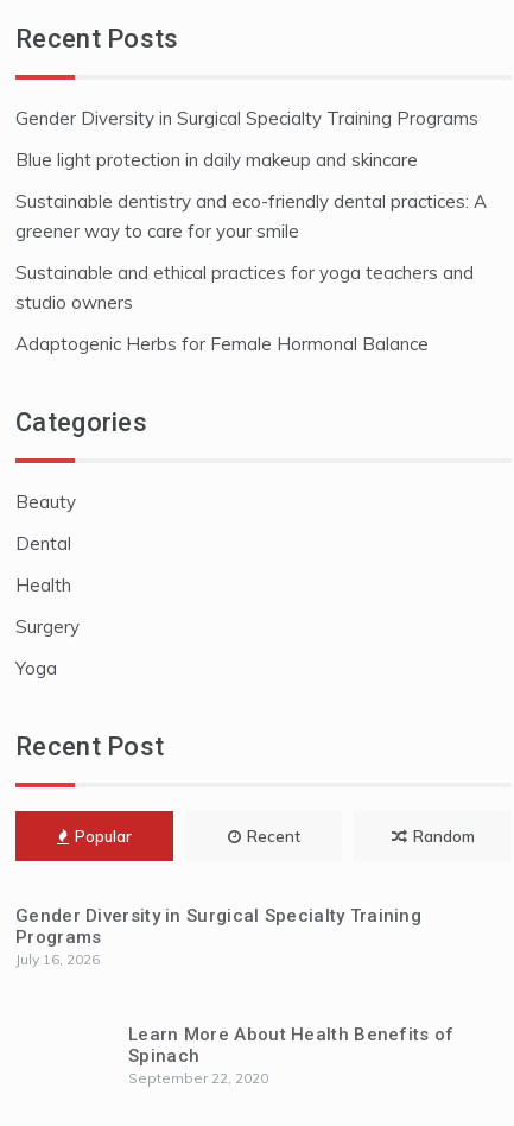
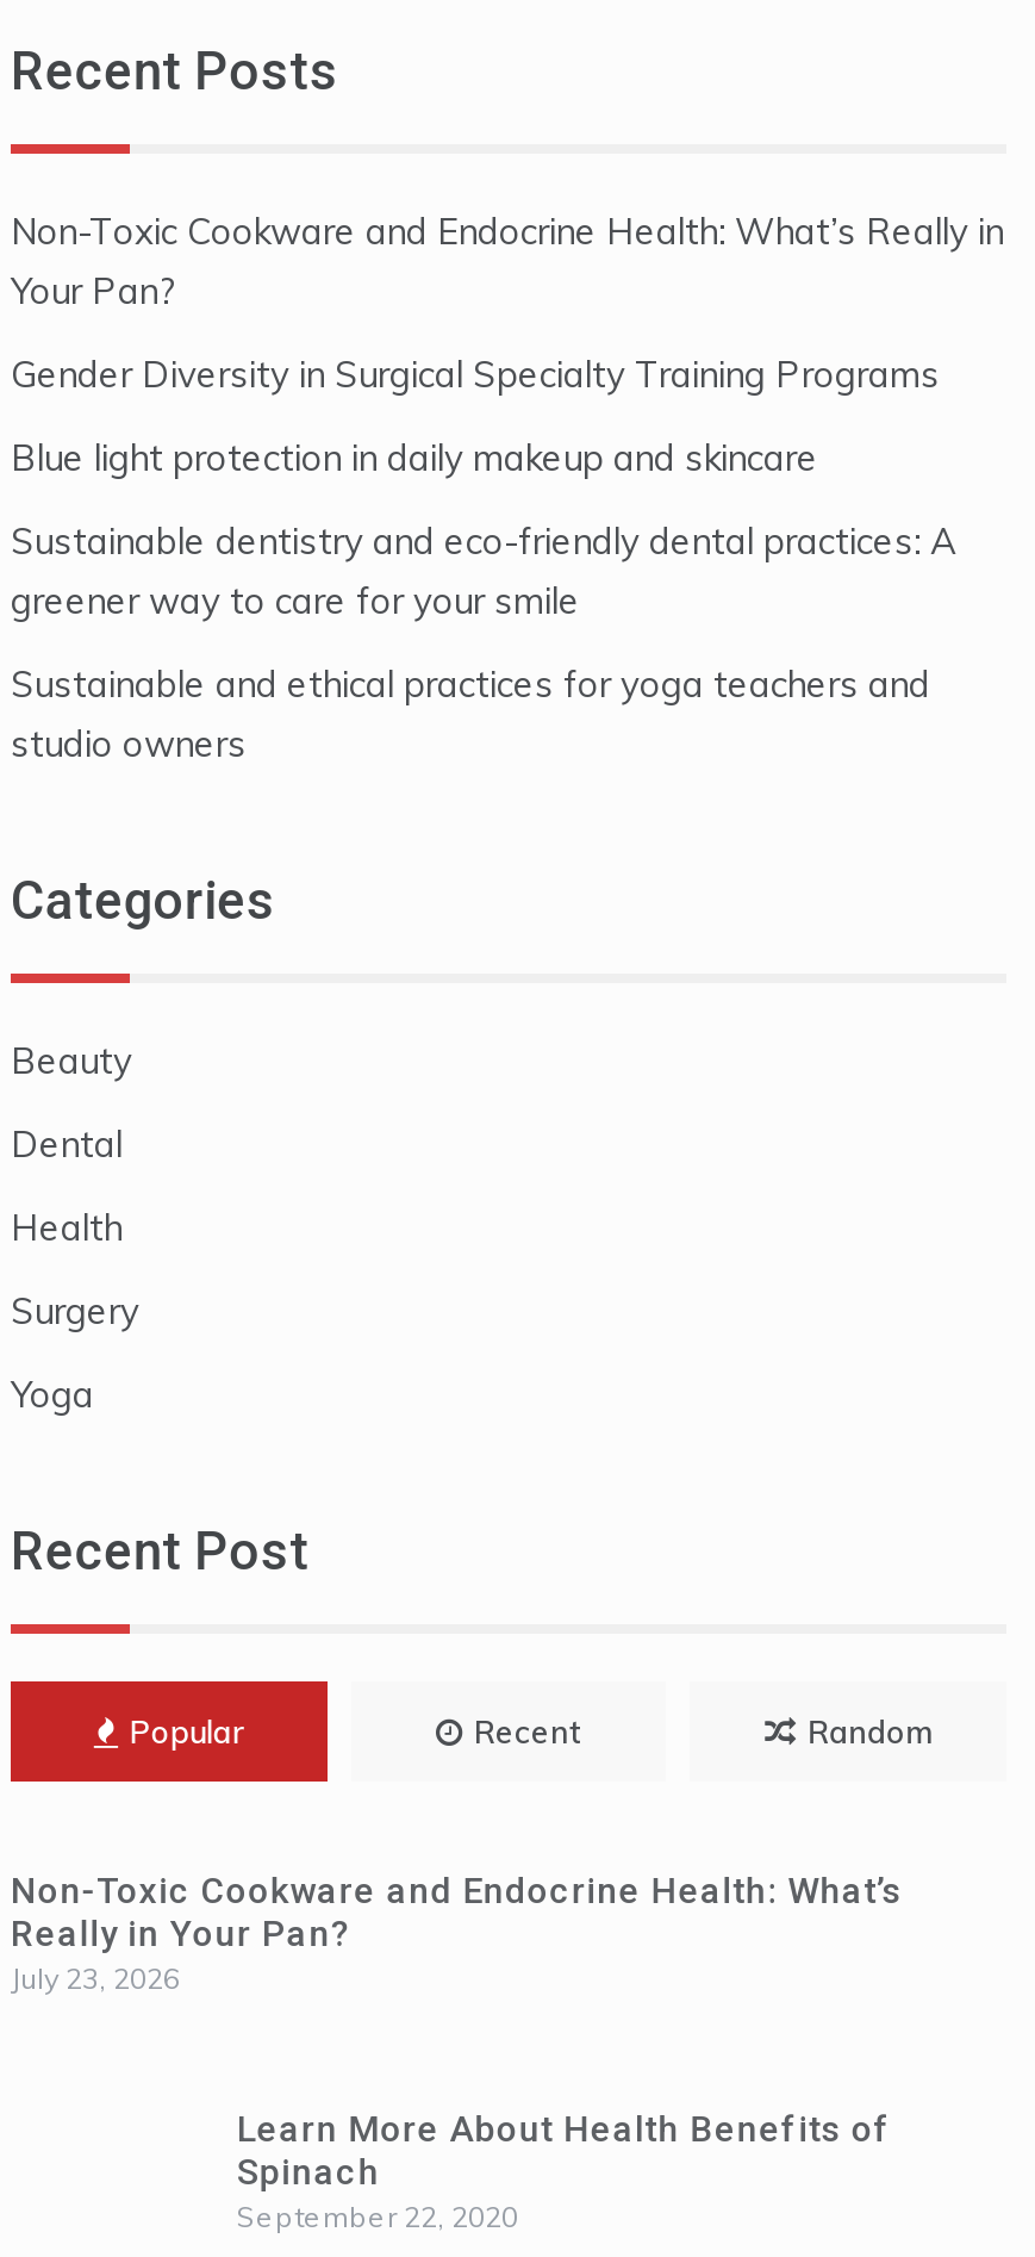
none -> [11,210,1004,315] Non-Toxic Cookware and Endocrine Health: What’s Really in | Your Pan?
moved [15,107,487,314] -> [11,353,956,767]: Gender Diversity in Surgical Specialty Training Programs | Blue light protection in daily makeup and skincare | Sustainable dentistry and eco-friendly dental practices: A | greener way to care for your smile | Sustainable and ethical practices for yoga teachers and | studio owners
[15,333,429,356] Adaptogenic Herbs for Female Hormonal Balance -> none
[15,906,422,969] Gender Diversity in Surgical Specialty Training | Programs | July 16, 2026 -> [11,1871,902,1997] Non-Toxic Cookware and Endocrine Health: What’s | Really in Your Pan? | July 23, 2026

